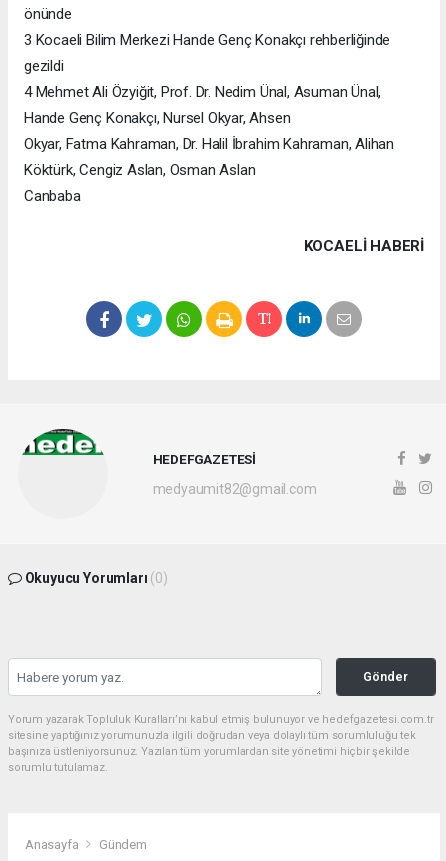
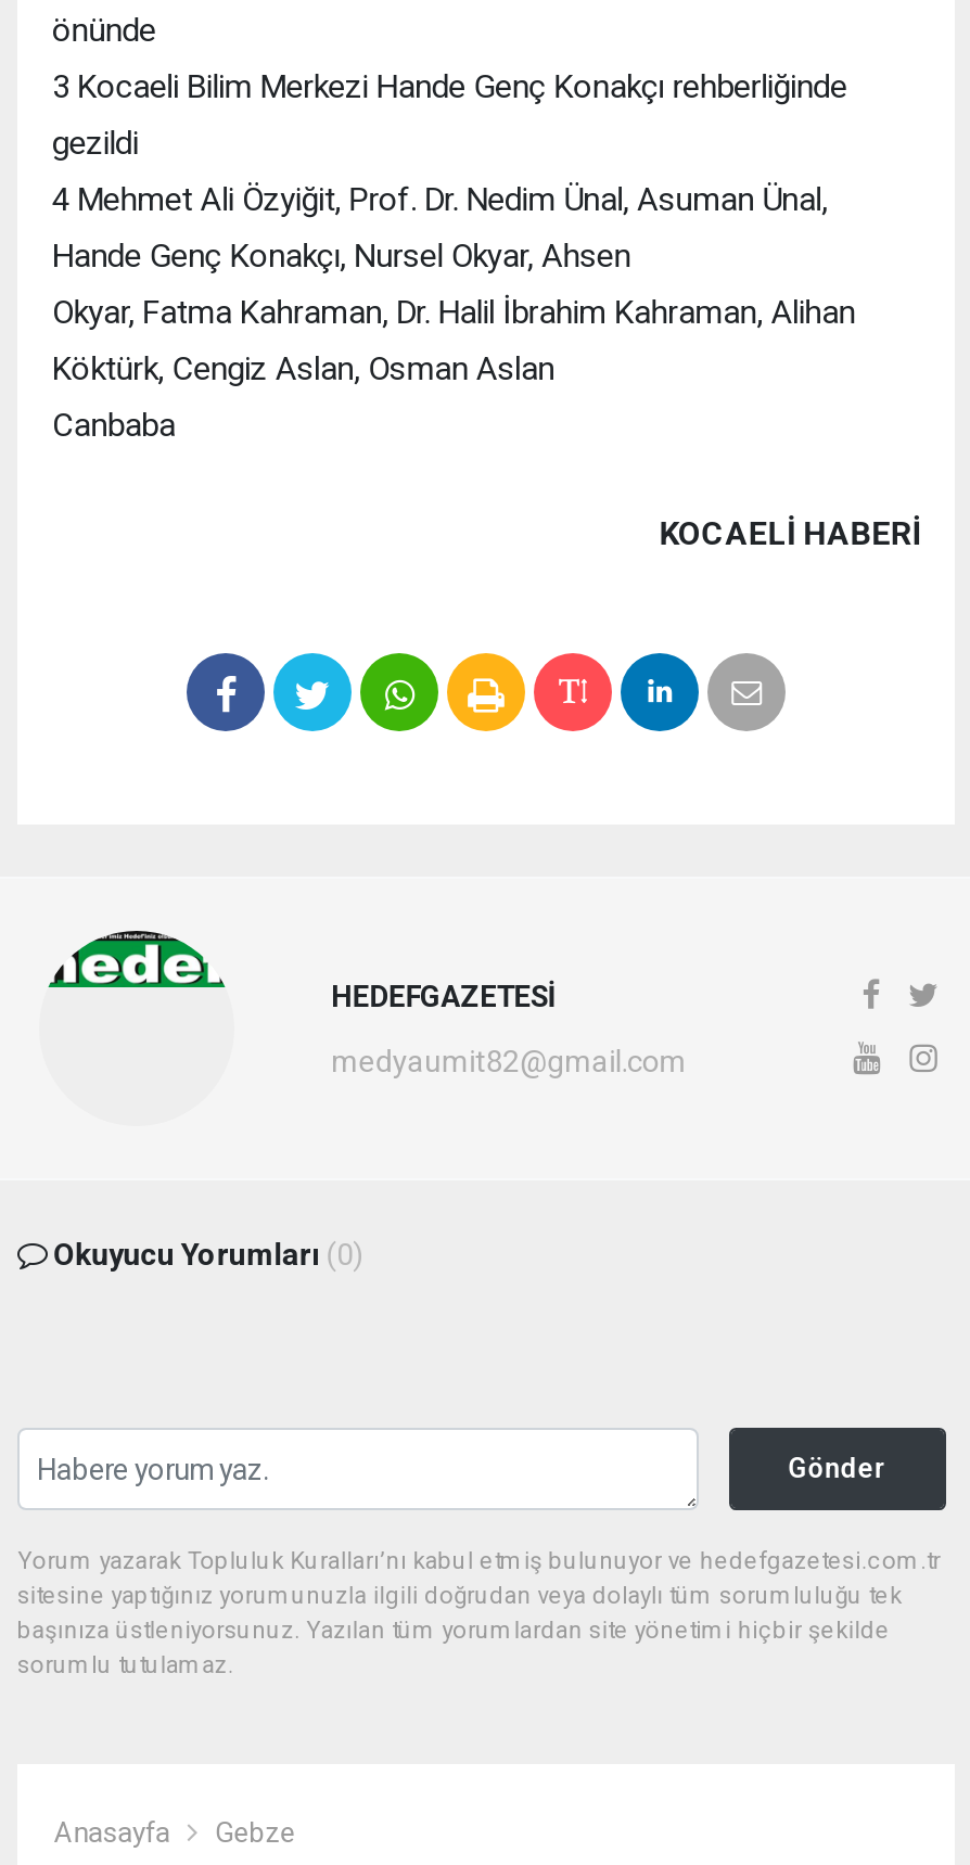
[99,837,147,852] Gündem -> [215,1816,295,1849] Gebze

